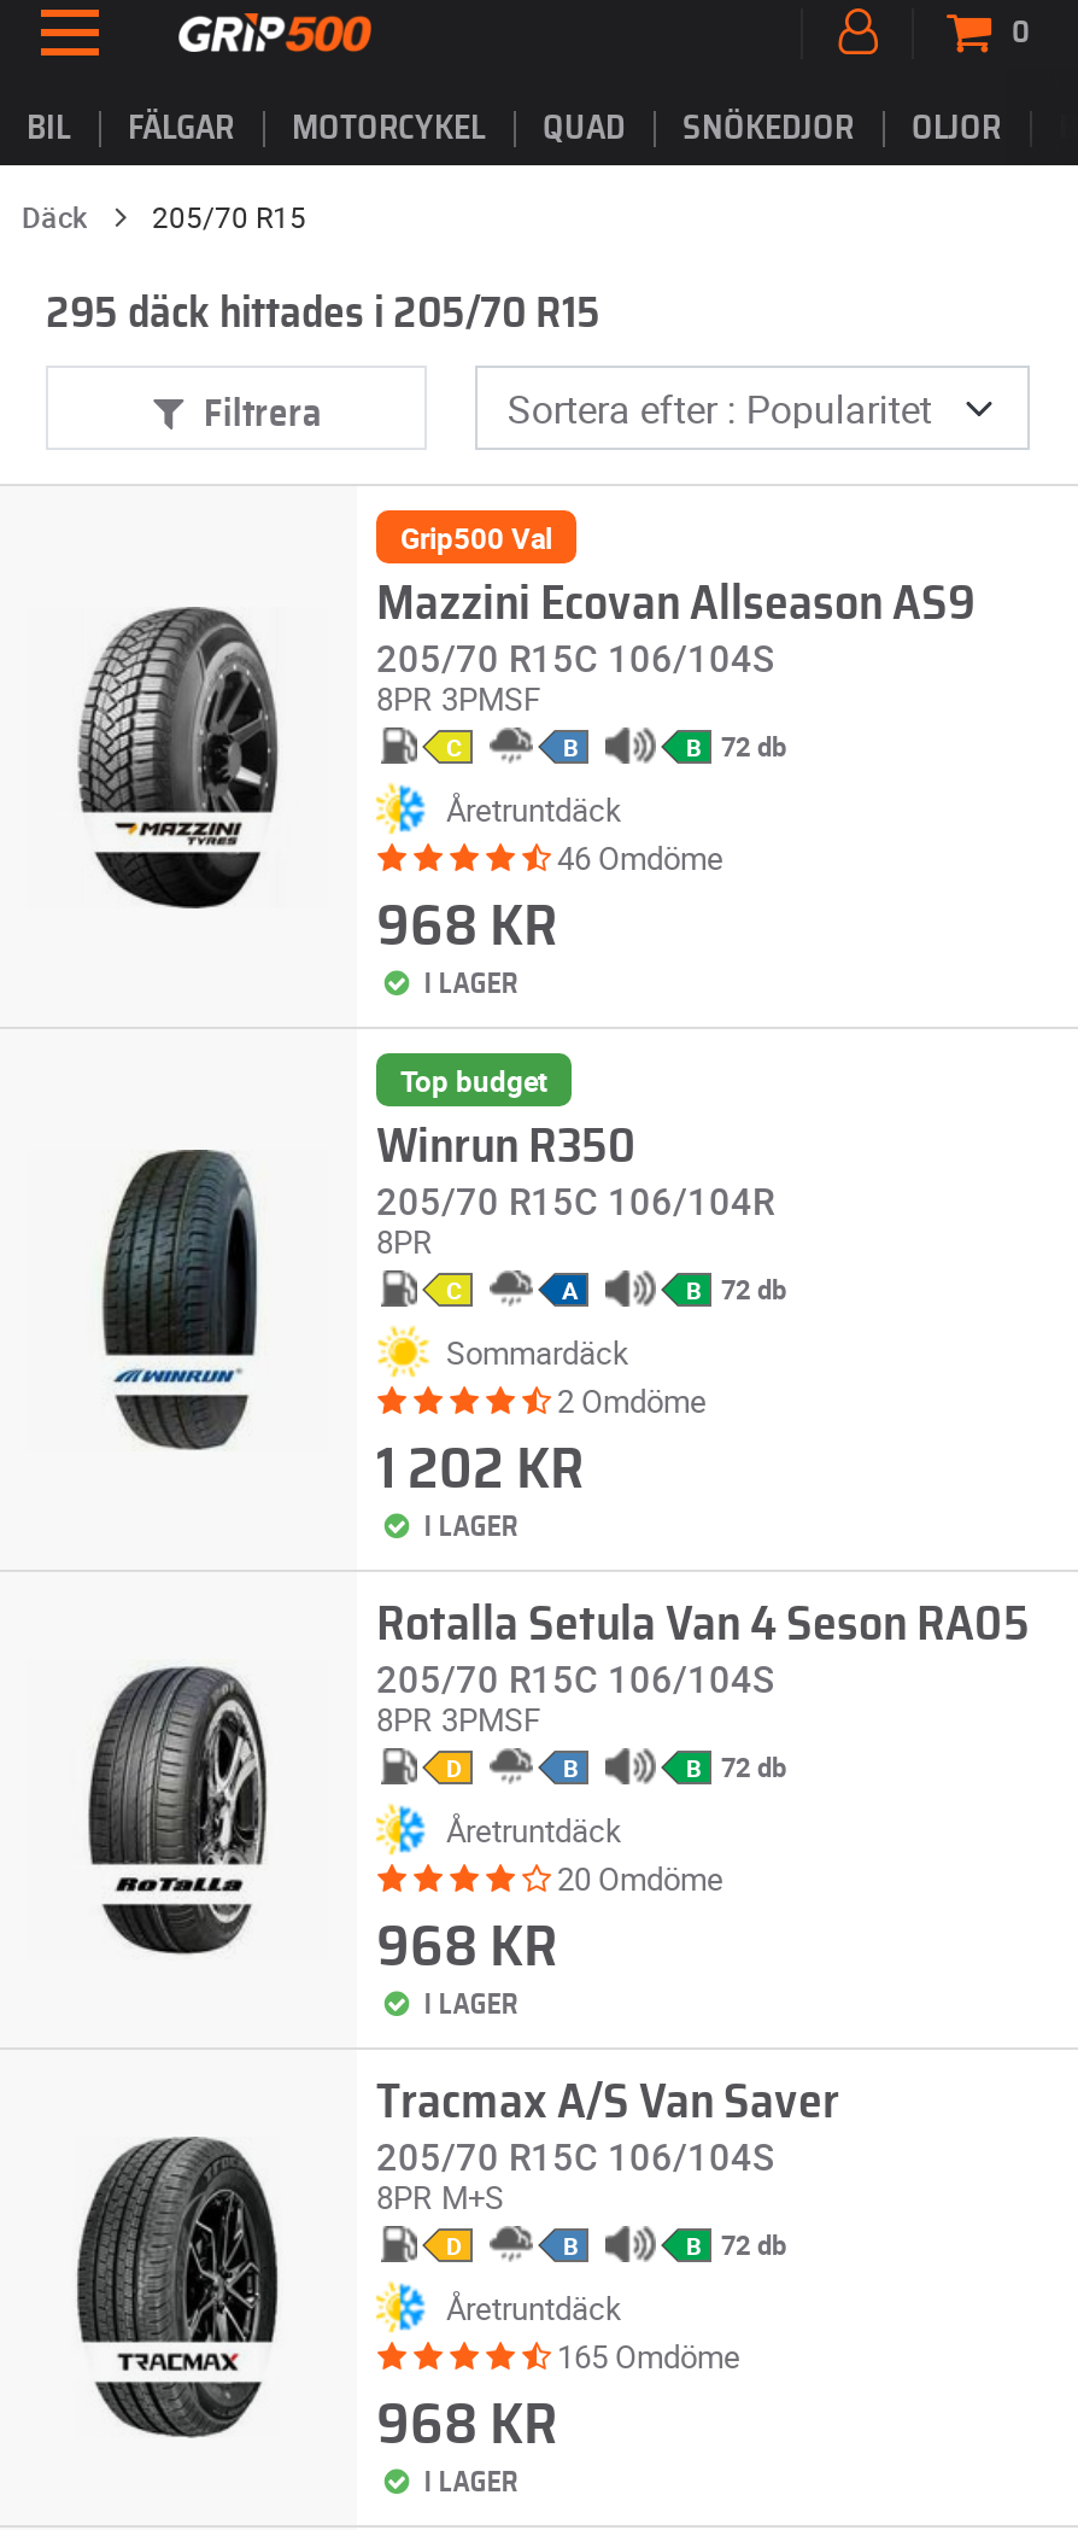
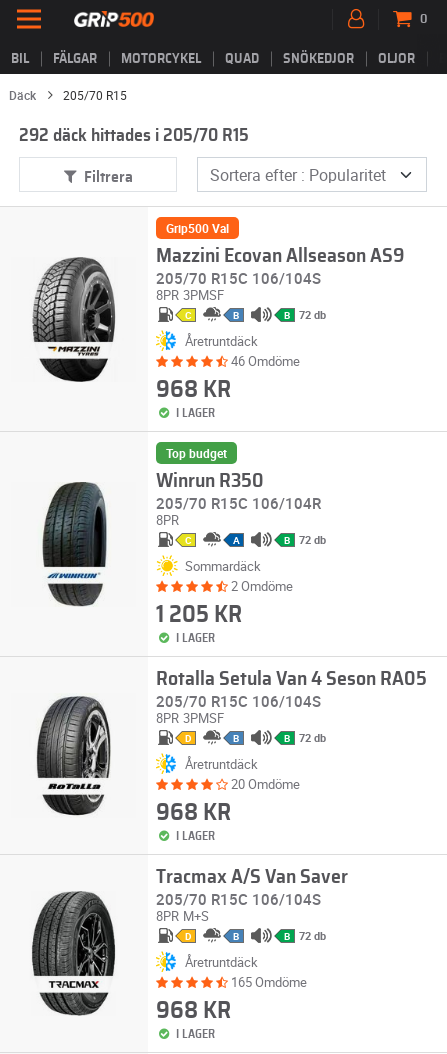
[46,293,600,337] 295 däck hittades i 205/70 R15 -> [19,127,249,145] 292 däck hittades i 205/70 R15
[376,1442,584,1500] 1 202 KR -> [156,603,242,627] 1 205 KR

